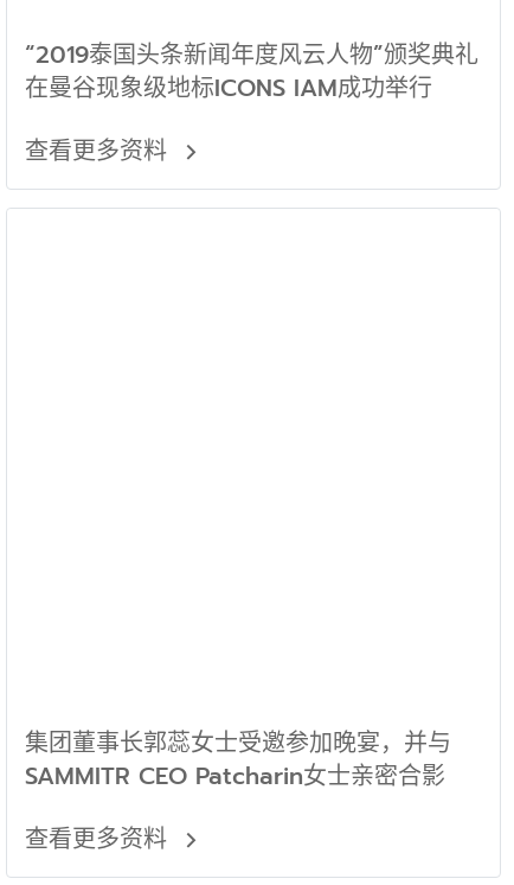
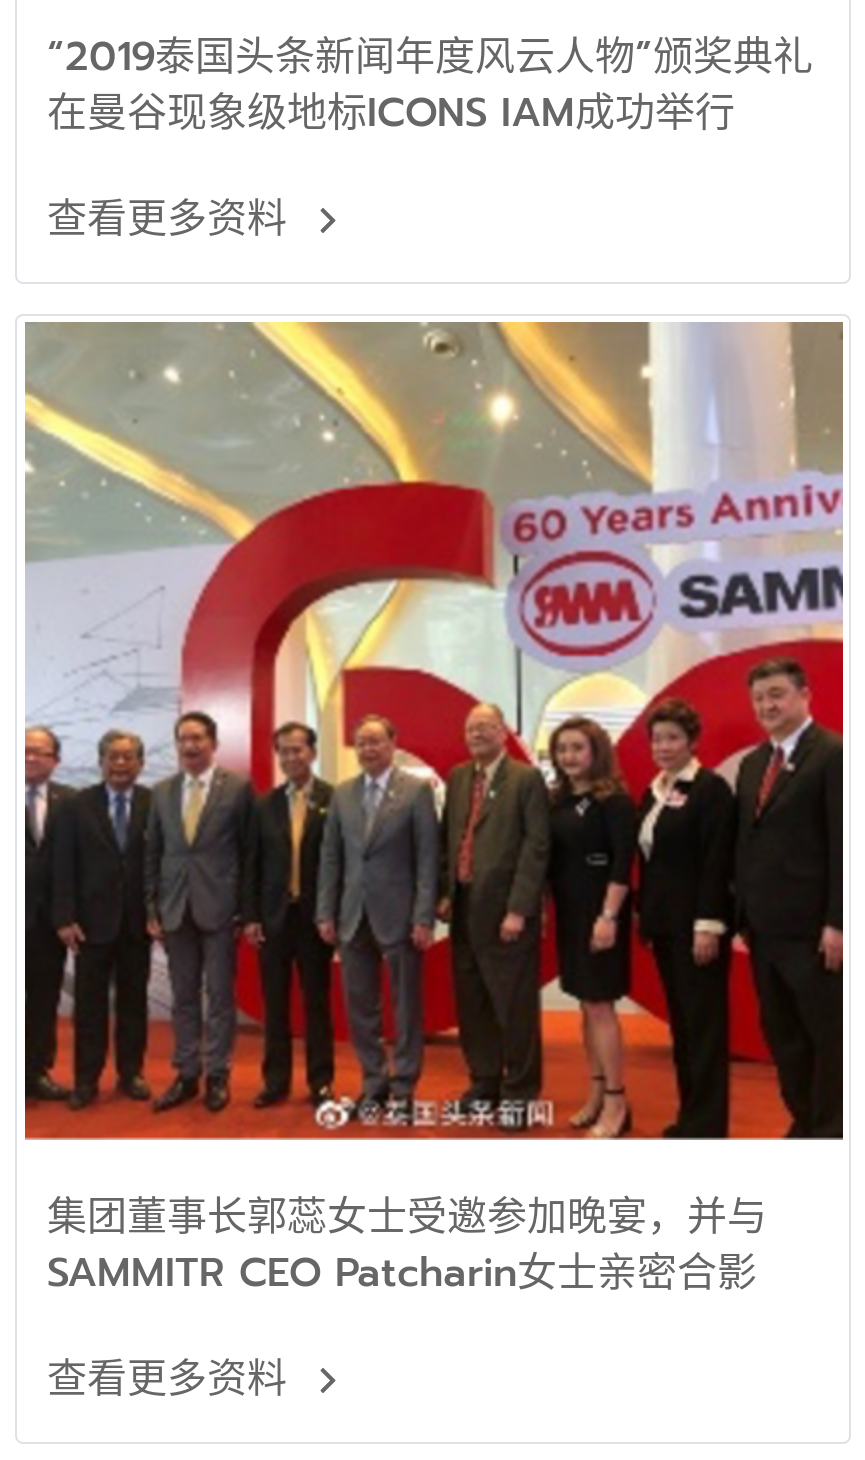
none -> [23,320,845,1142] [image]

